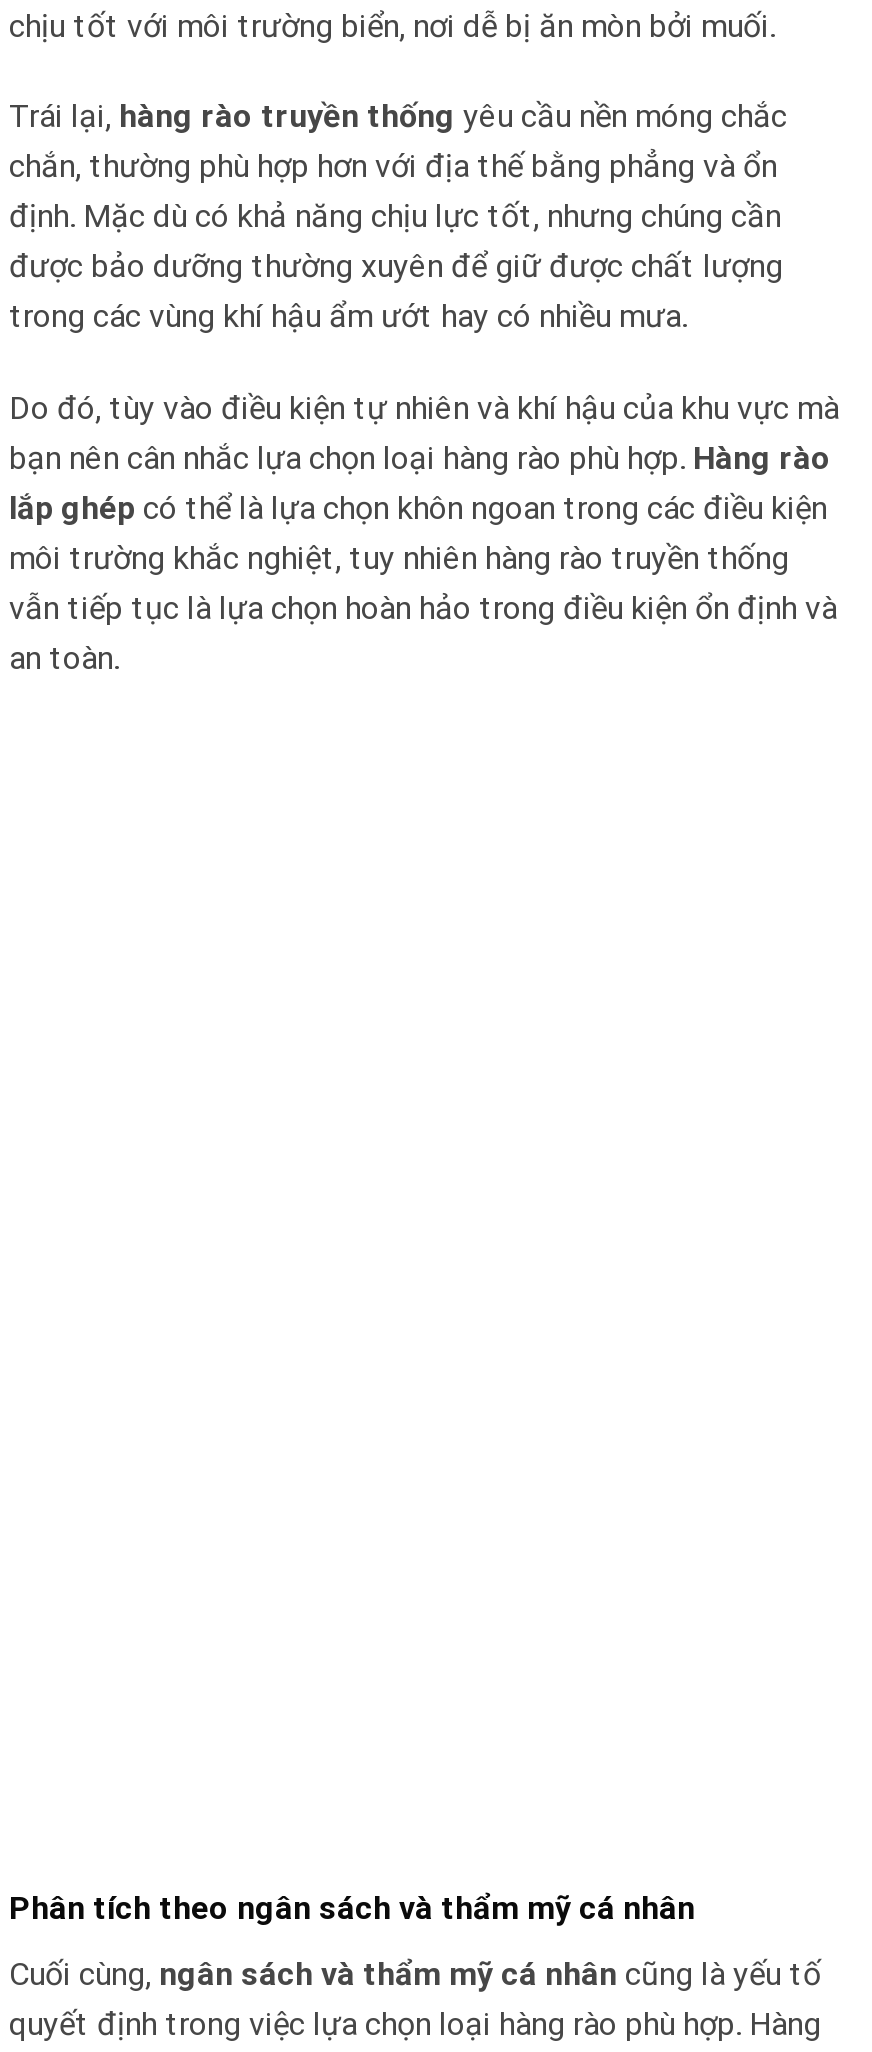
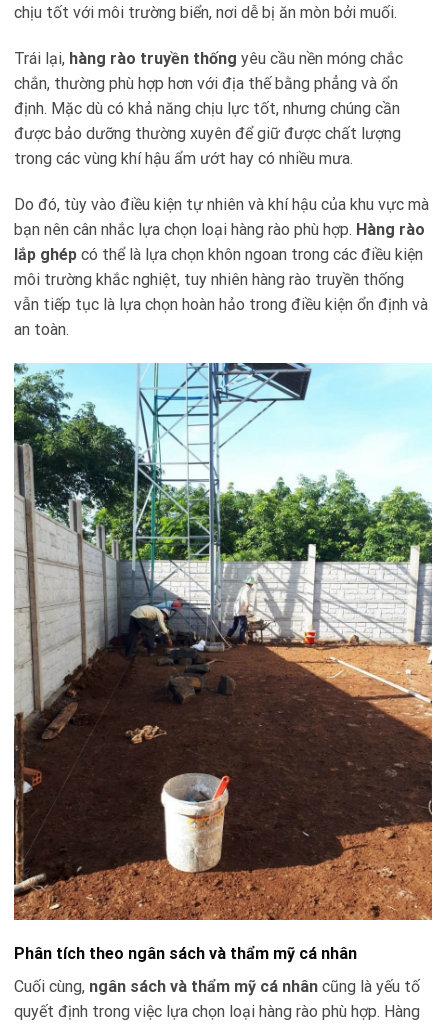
none -> [13,362,433,921] [image]

